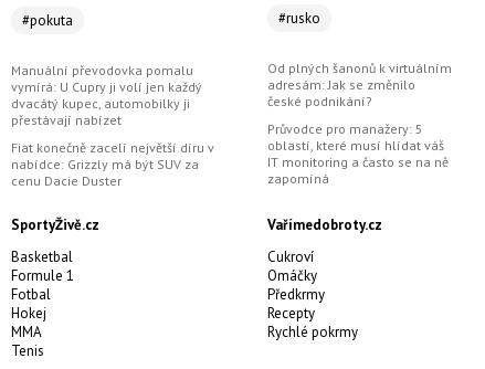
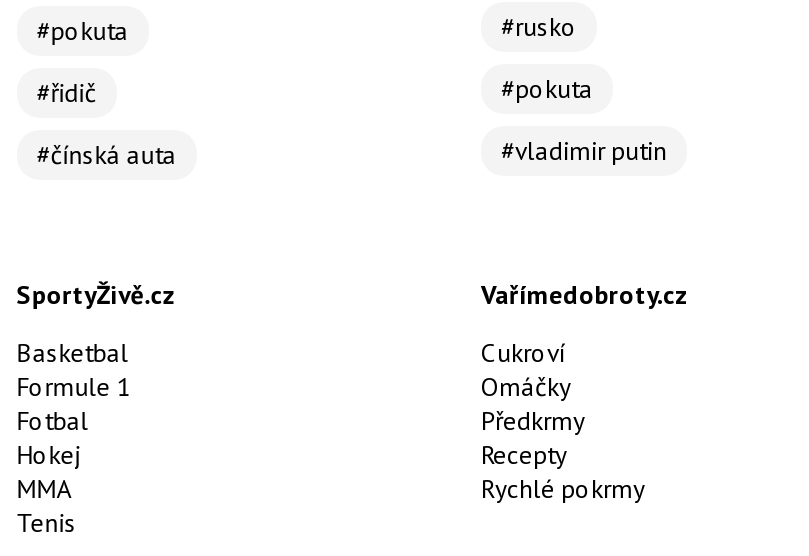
[11,62,202,128] Manuální převodovka pomalu | vymírá: U Cupry ji volí jen každý | dvacátý kupec, automobilky ji | přestávají nabízet -> [37,77,97,111] #řidič
[267,59,452,109] Od plných šanonů k virtuálním | adresám: Jak se změnilo | české podnikání? -> [501,73,593,107] #pokuta
[267,120,449,186] Průvodce pro manažery: 5 | oblastí, které musí hlídat váš | IT monitoring a často se na ně | zapomíná -> [501,135,667,169] #vladimir putin
[11,139,214,189] Fiat konečně zacelí největší díru v | nabídce: Grizzly má být SUV za | cenu Dacie Duster -> [37,139,177,173] #čínská auta

